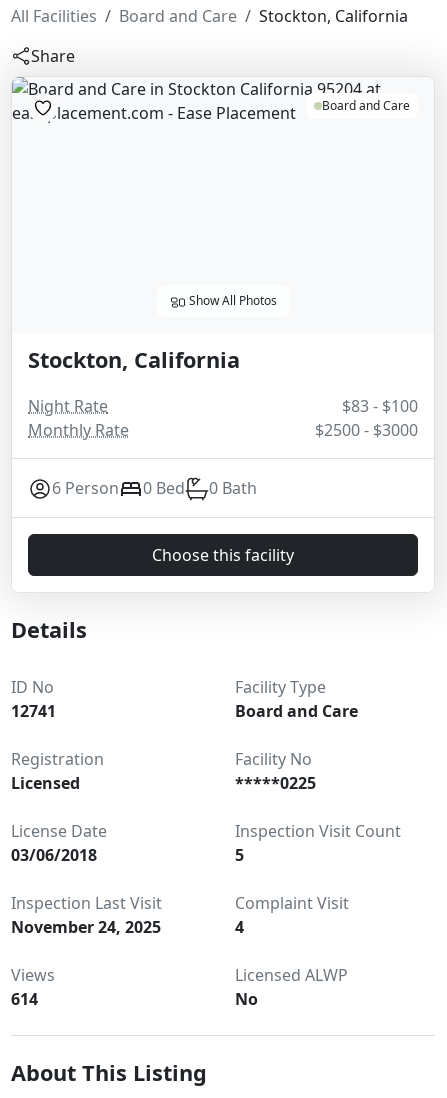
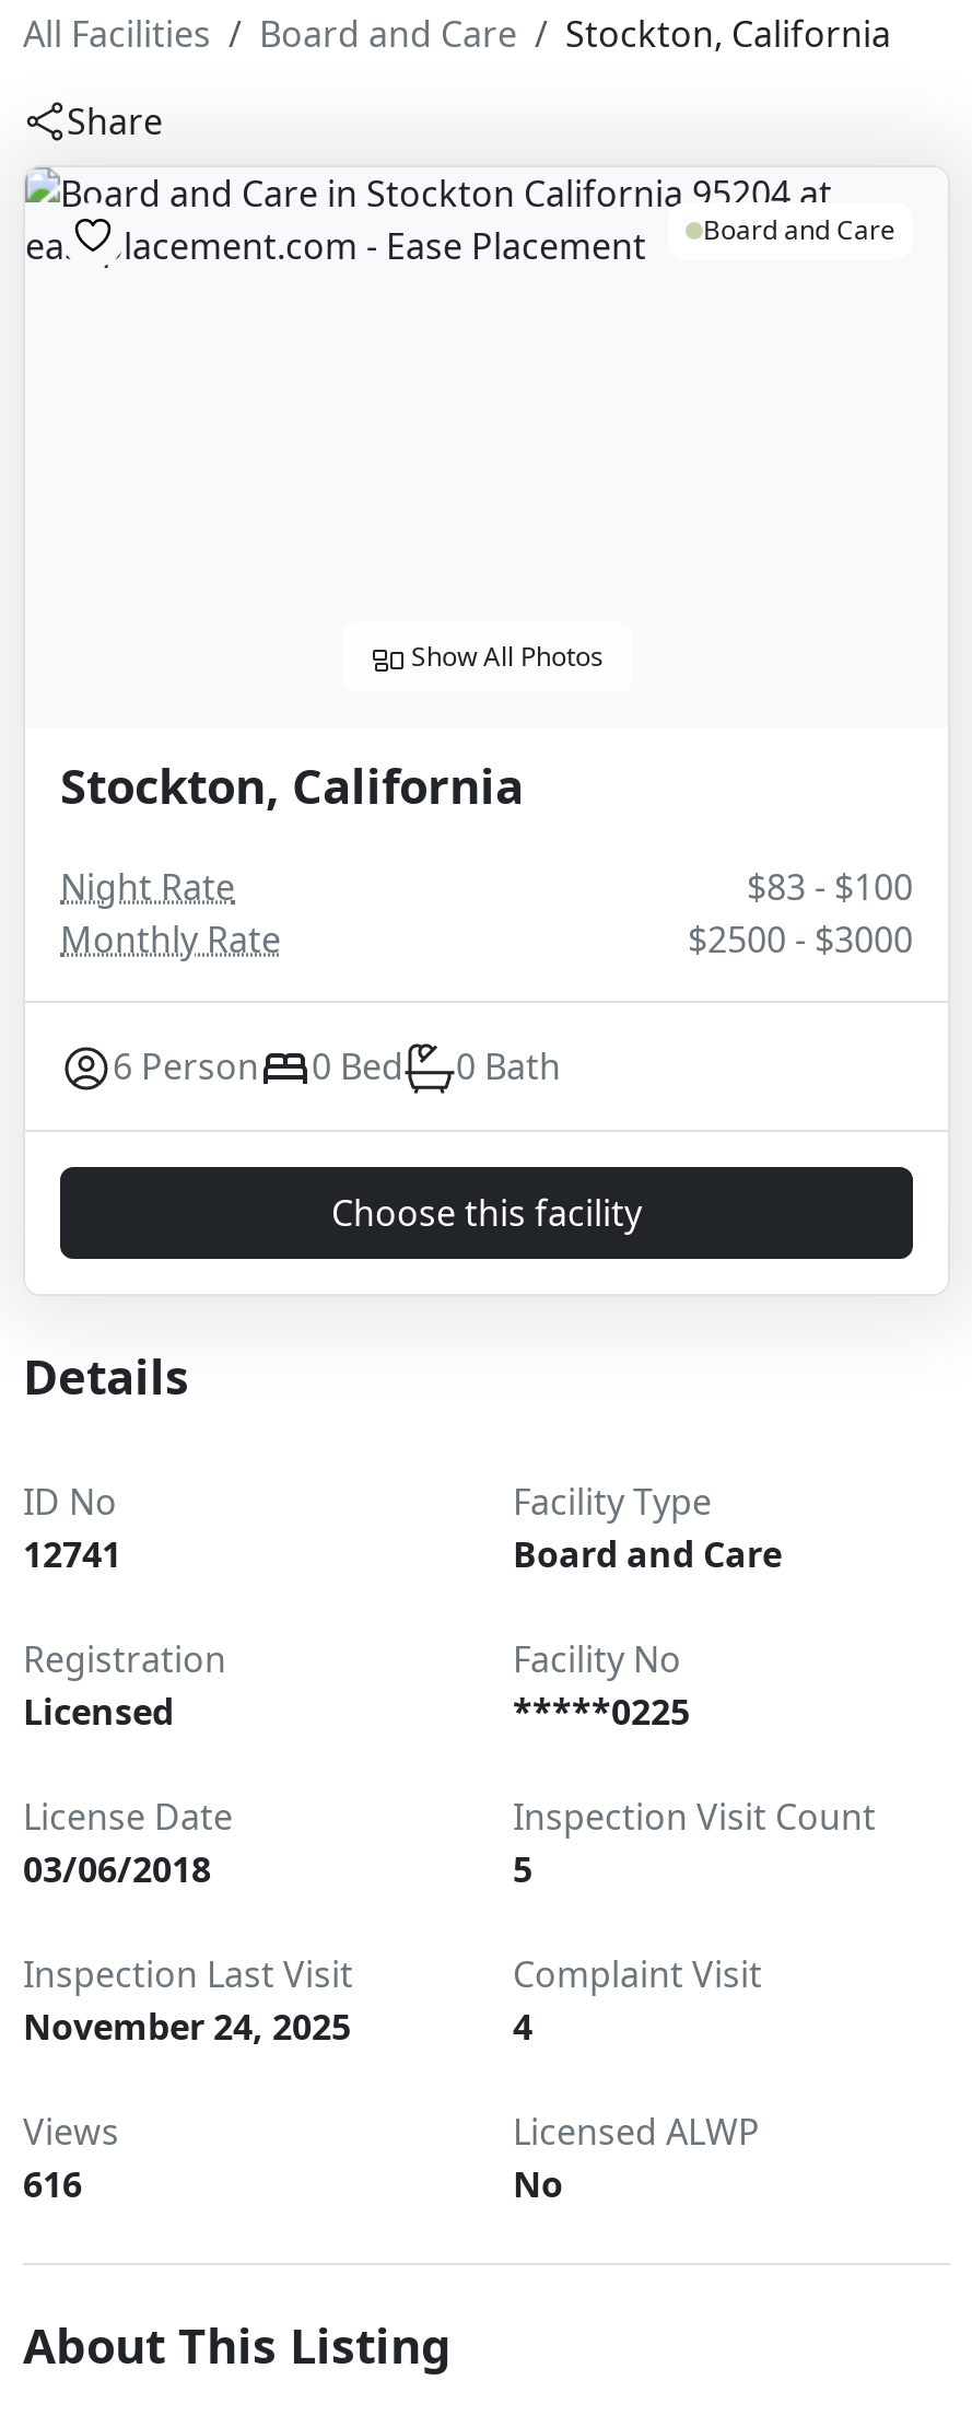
[11,988,38,1010] 614 -> [23,2159,82,2208] 616

